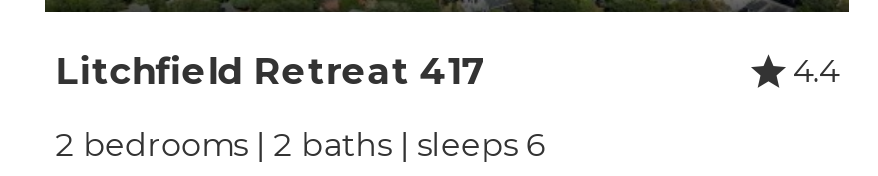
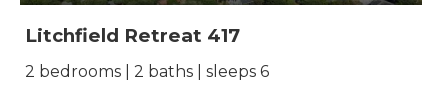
[793,51,839,89] 4.4 -> none

